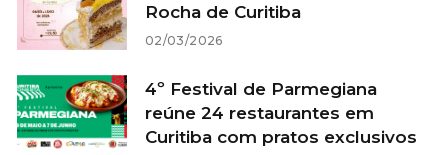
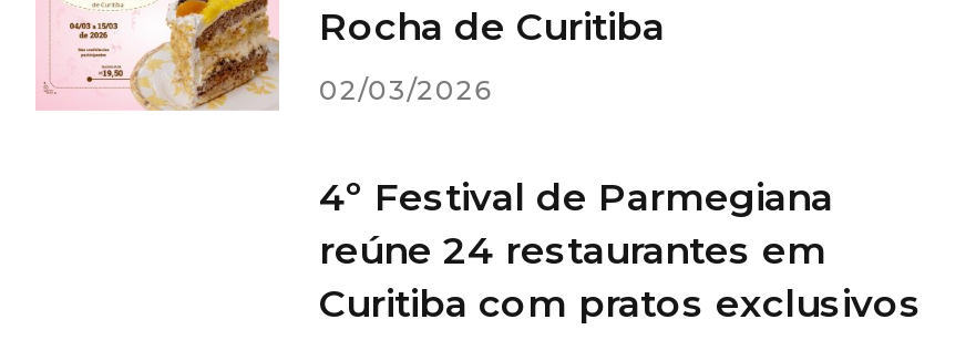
[16,74,128,149] [image] -> none

